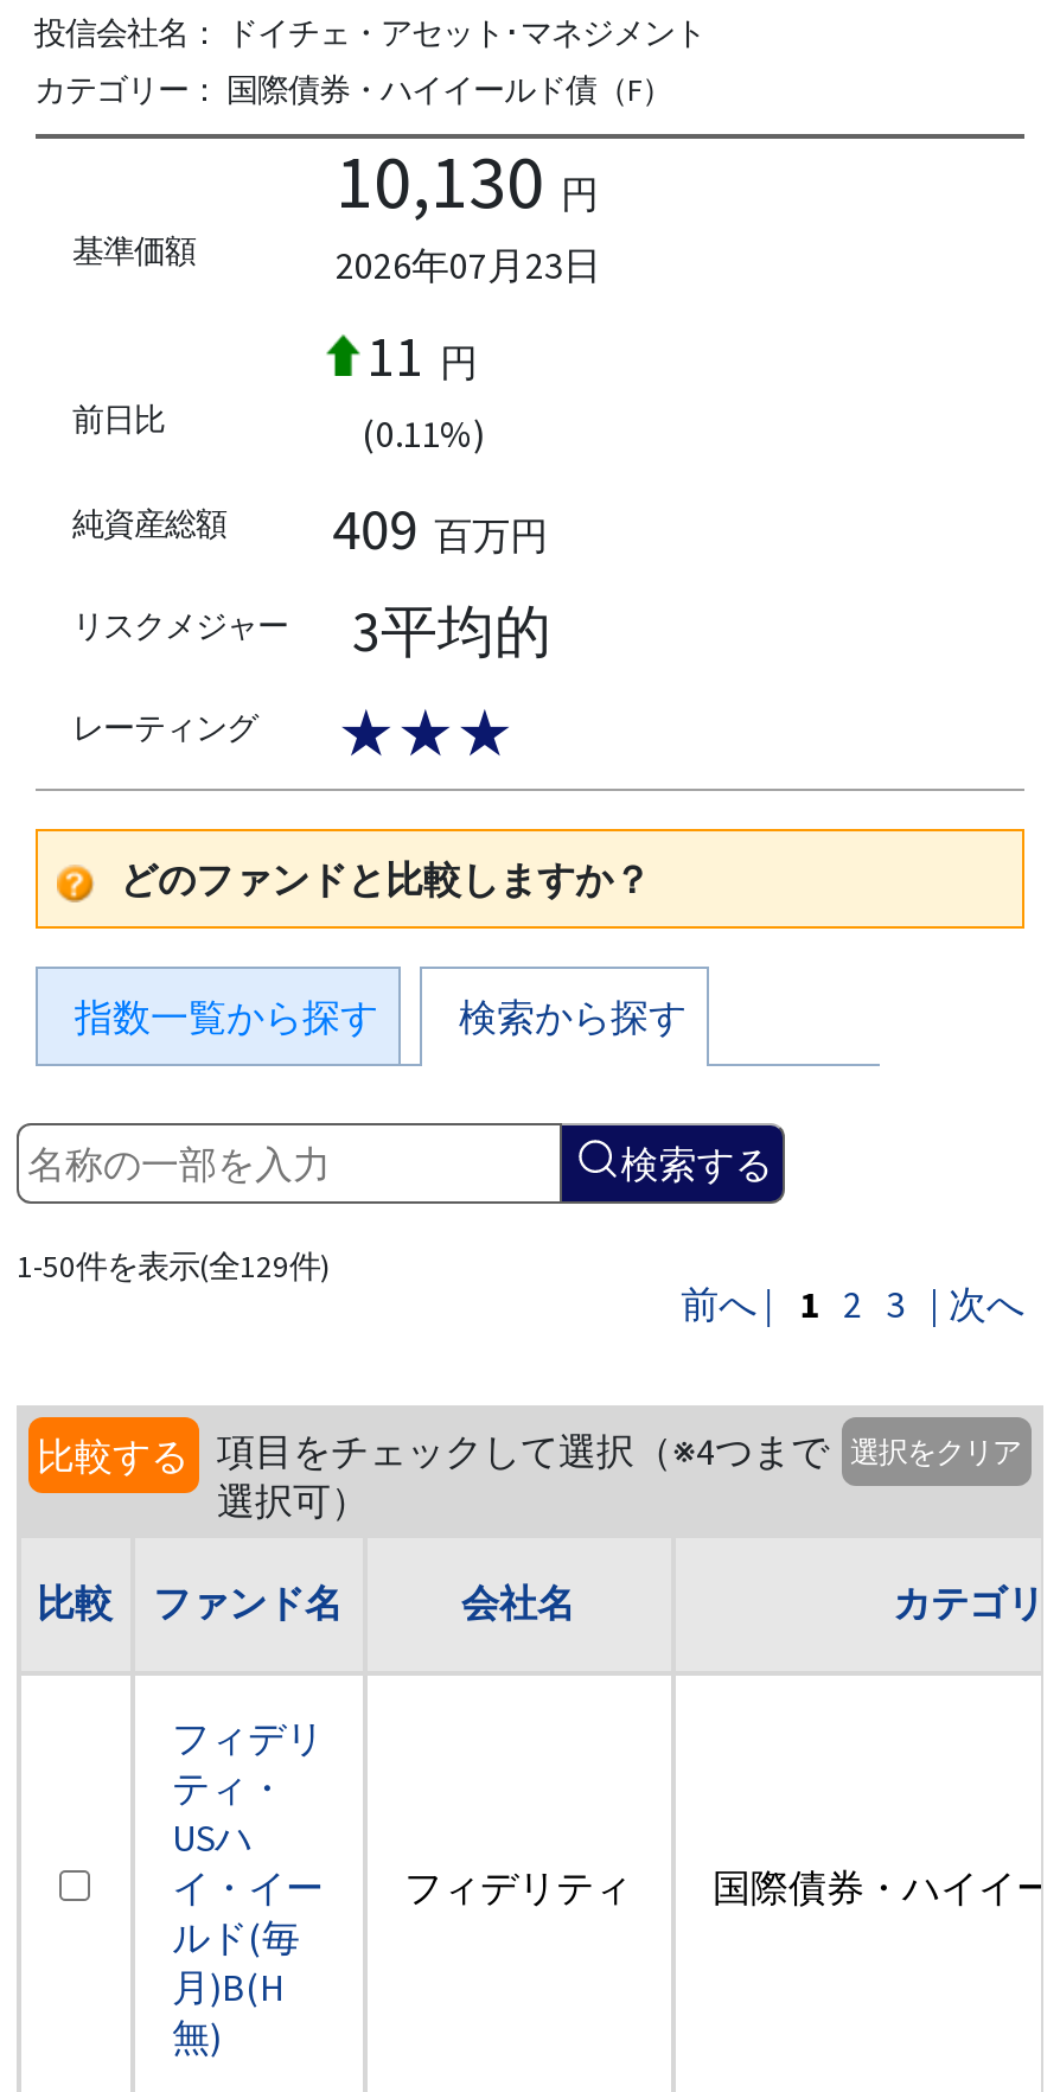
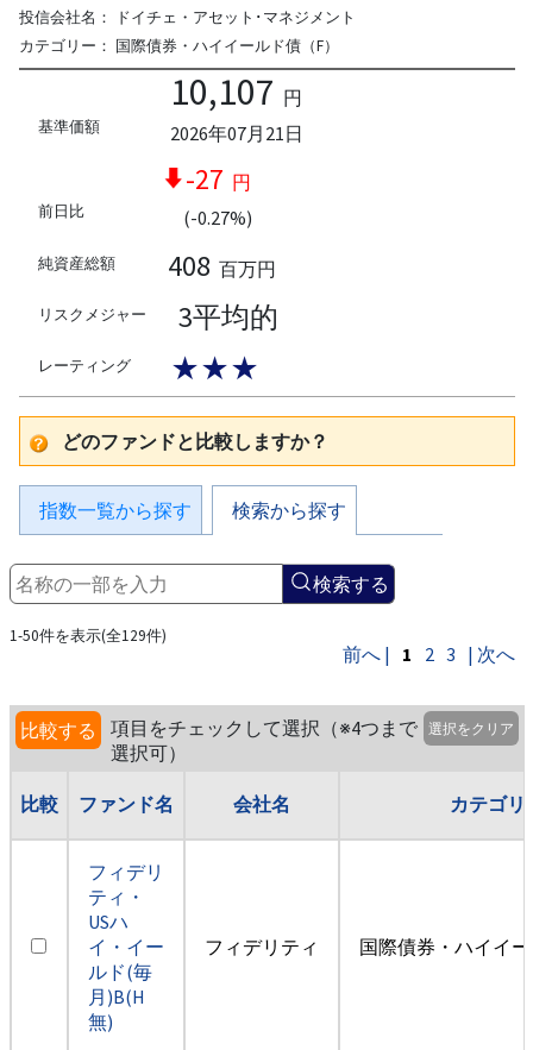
[336,133,599,228] 10,130 円 -> [170,67,302,115] 10,107 円
[336,240,601,287] 2026年07月23日 -> [170,121,303,145] 2026年07月21日
[366,318,478,392] 11 円 -> [185,160,250,197] -27 円
[362,408,485,456] (0.11%) -> [183,205,252,229] (-0.27%)
[332,492,548,565] 409 百万円 -> [168,247,276,284] 408 百万円

